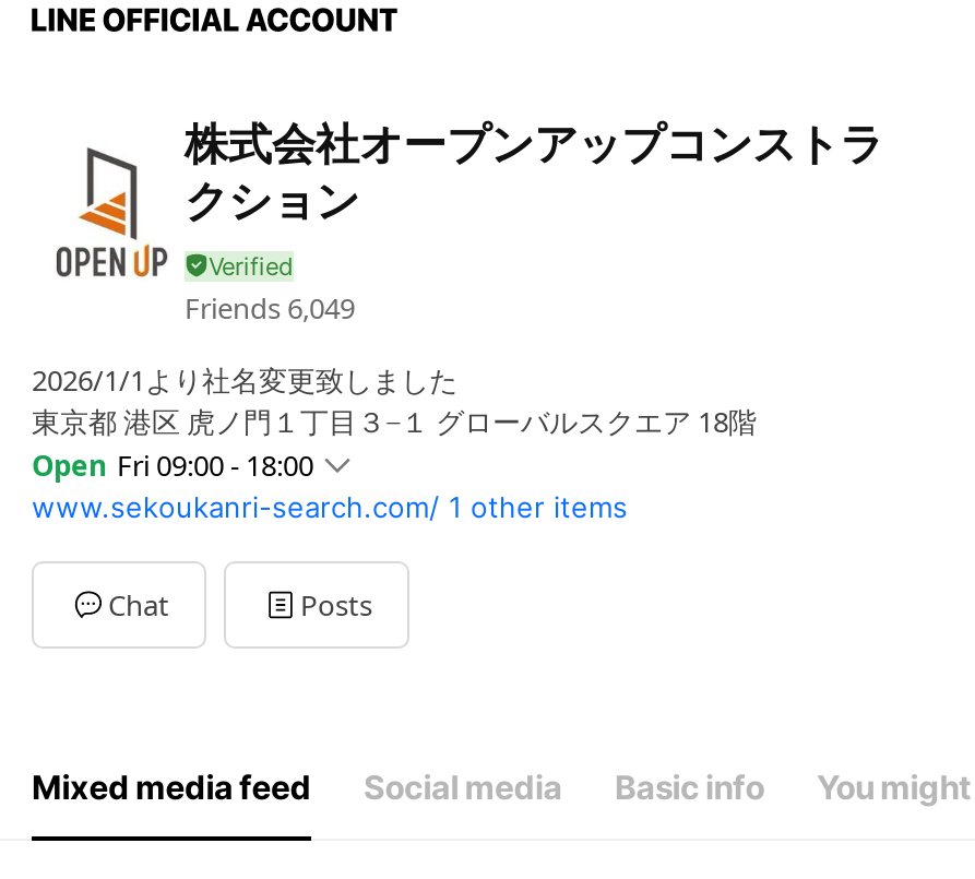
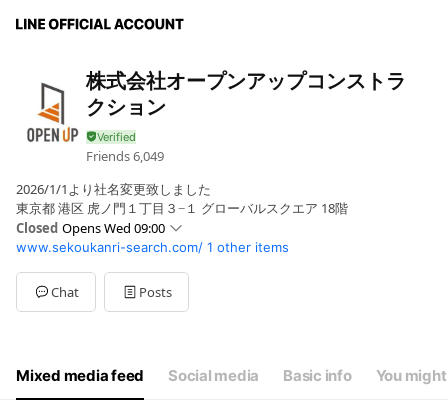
[32,446,313,485] Open Fri 09:00 - 18:00 -> [16,219,165,237] Closed Opens Wed 09:00

